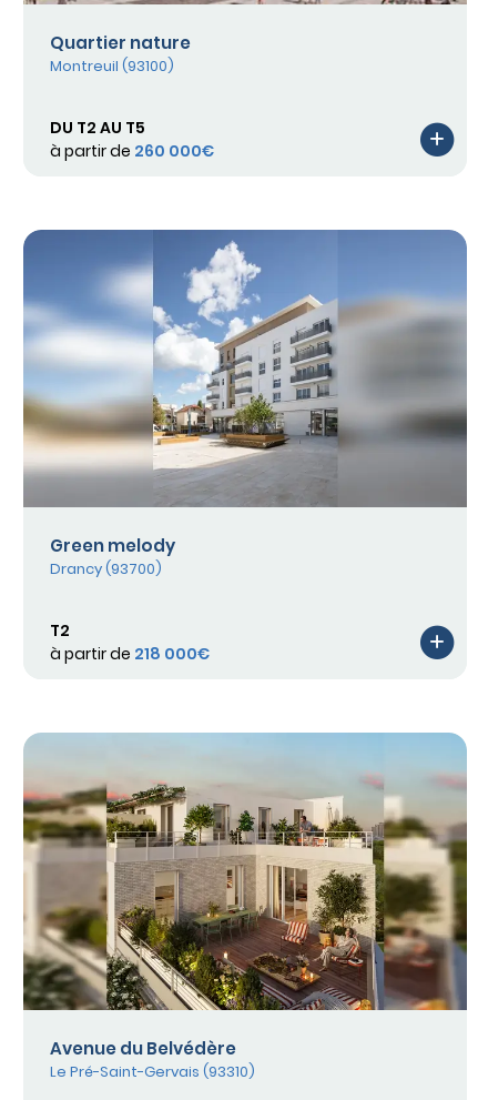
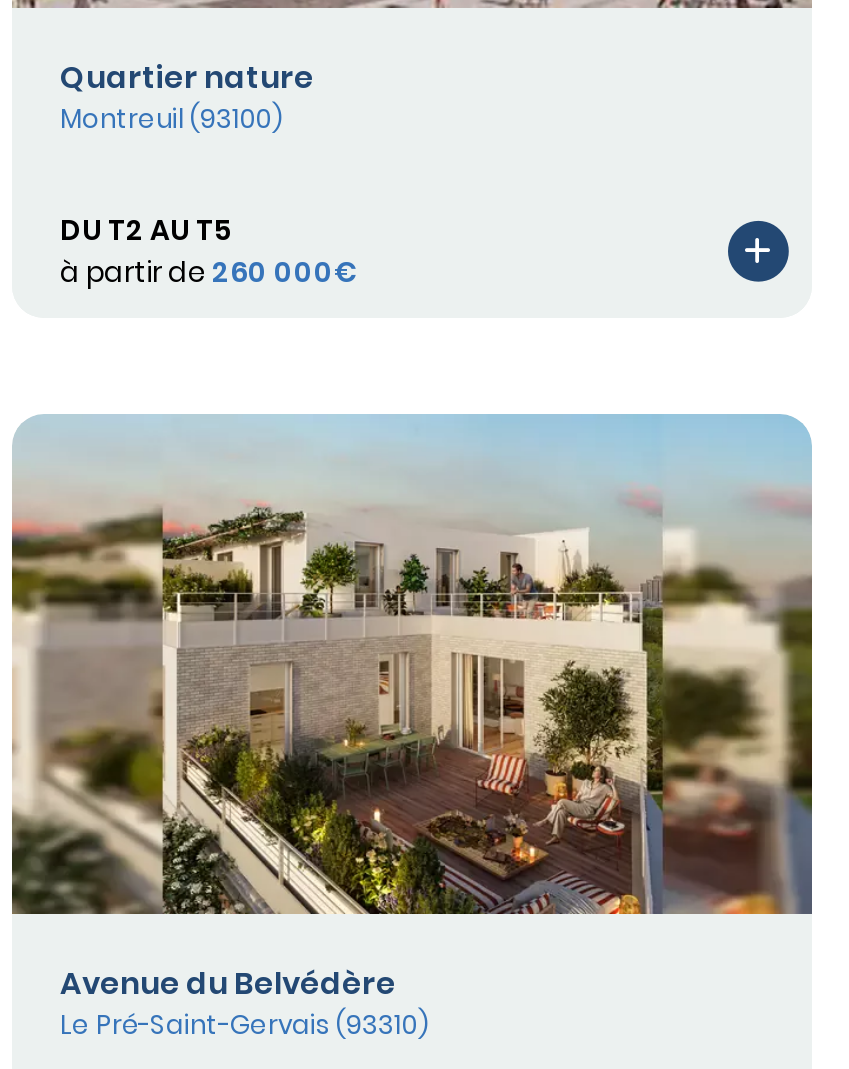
[22,230,467,665] [image] | Green melody | Drancy (93700) | T2 | à partir de 218 000€ -> none

